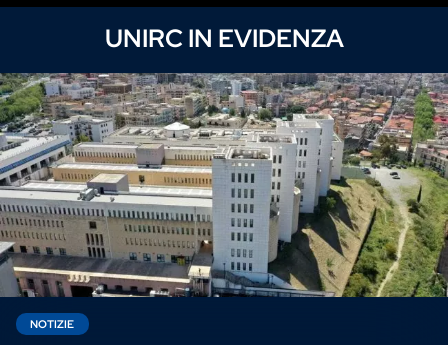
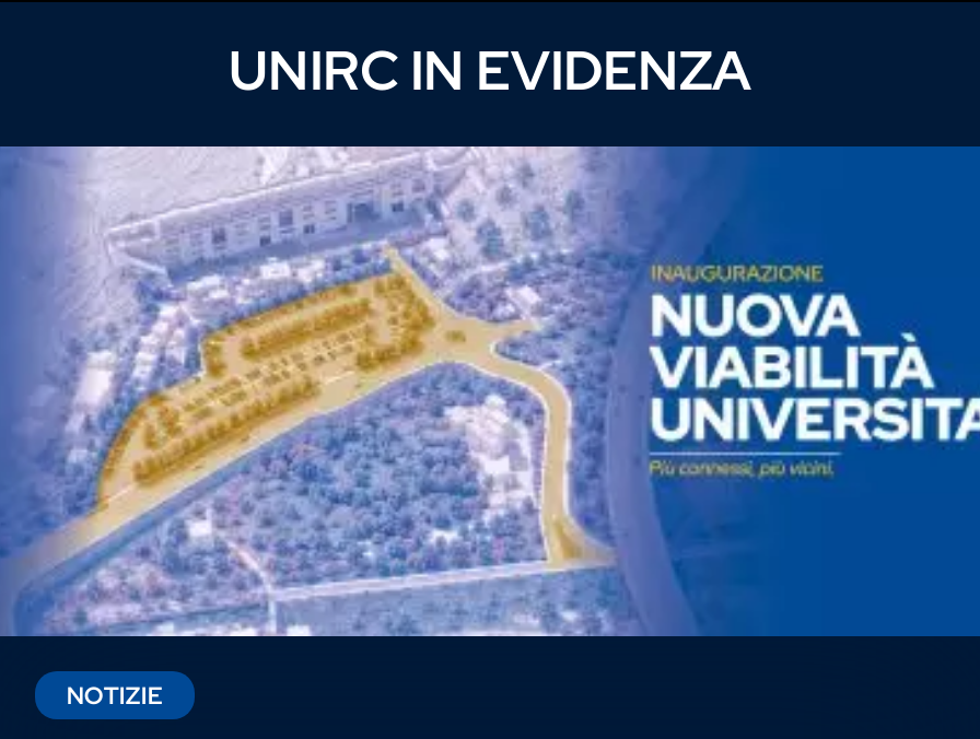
[3,72,445,298] [image] -> [7,144,973,638] [image]

